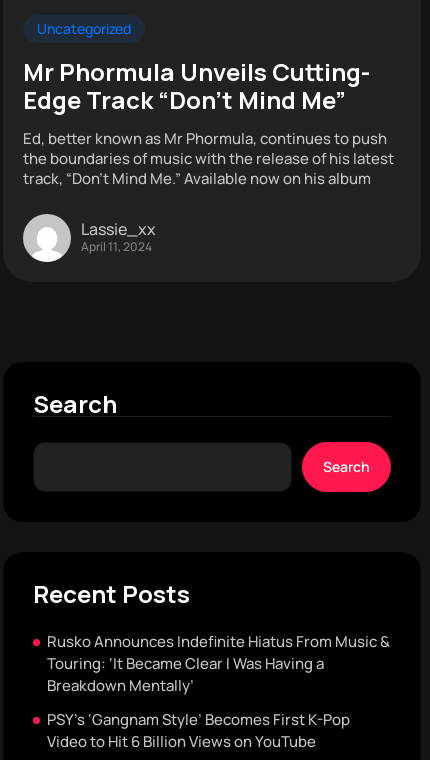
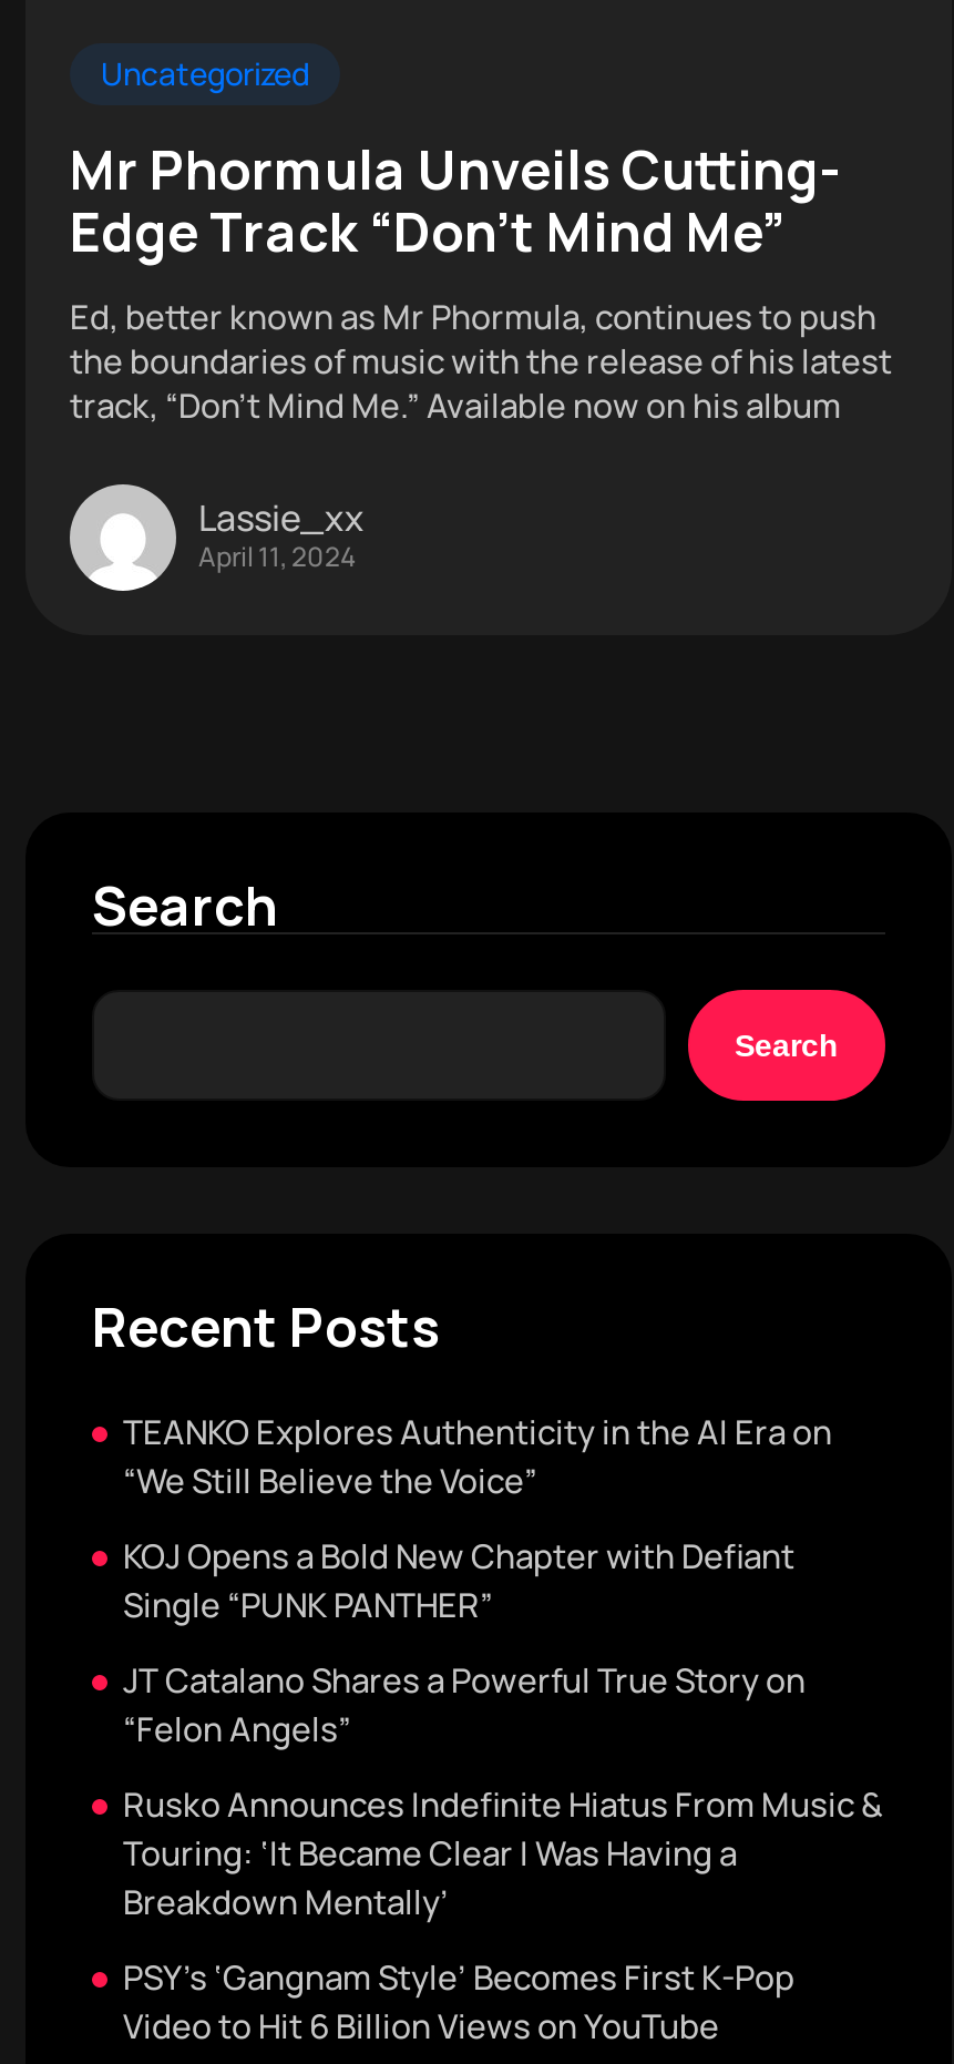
none -> [123,1409,832,1753] TEANKO Explores Authenticity in the AI Era on | “We Still Believe the Voice” | KOJ Opens a Bold New Chapter with Defiant | Single “PUNK PANTHER” | JT Catalano Shares a Powerful True Story on | “Felon Angels”

